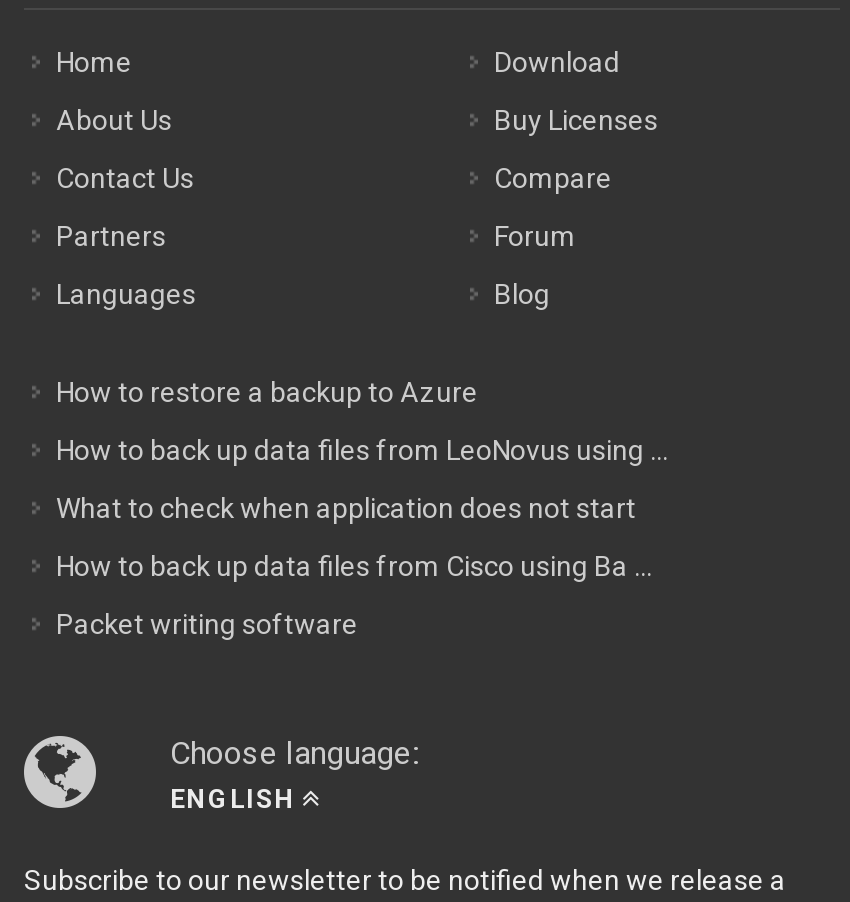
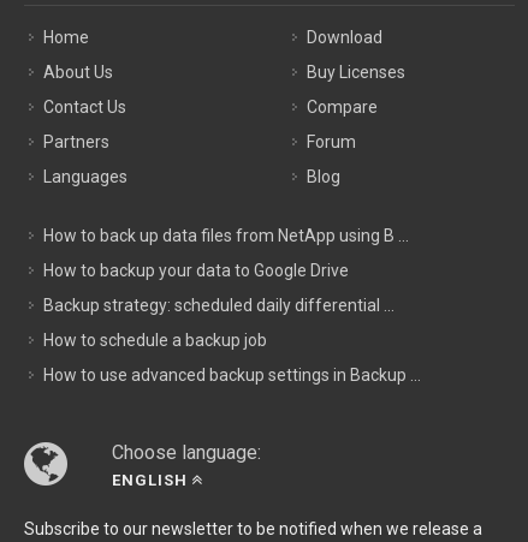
[56,376,478,408] How to restore a backup to Azure -> [43,226,409,245] How to back up data files from NetApp using B ...
[56,434,668,466] How to back up data files from LeoNovus using ... -> [43,261,349,280] How to backup your data to Google Drive
[56,492,636,524] What to check when application does not start -> [43,296,394,315] Backup strategy: scheduled daily differential ...
[56,550,652,582] How to back up data files from Cisco using Ba ... -> [43,330,267,350] How to schedule a backup job
[56,608,358,640] Packet writing software -> [43,365,421,385] How to use advanced backup settings in Backup ...

